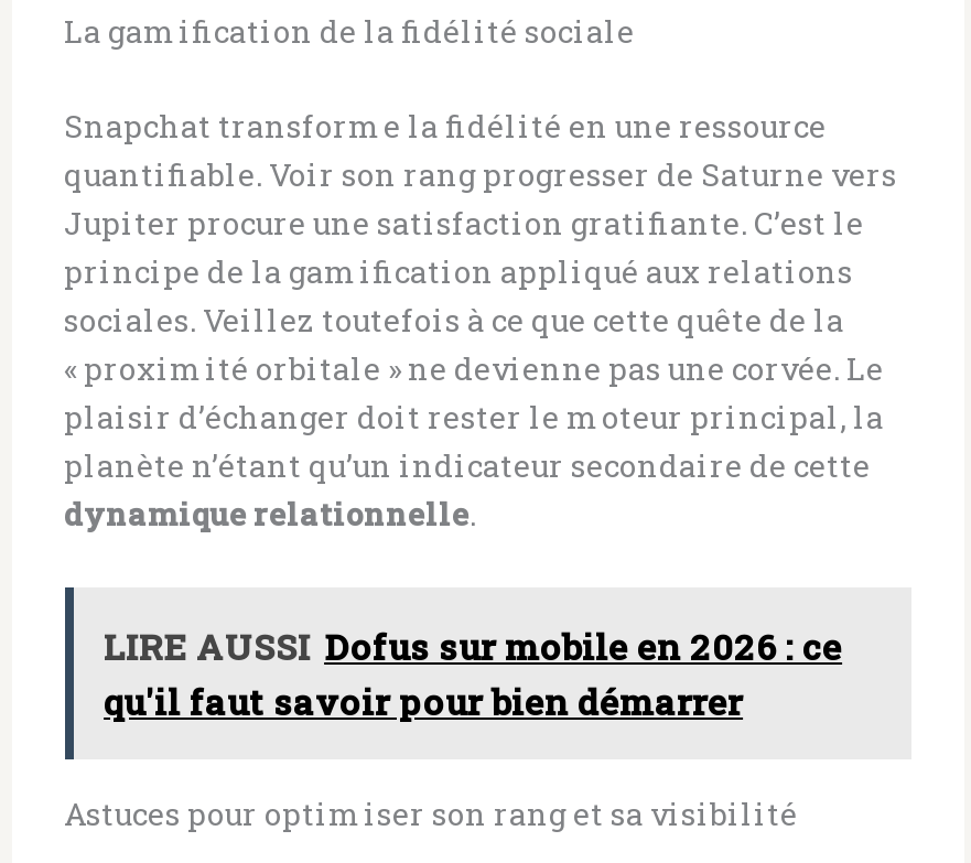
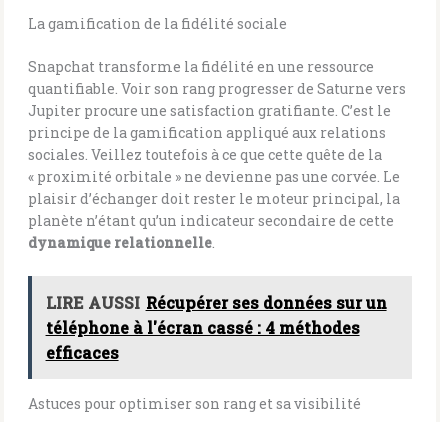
[104,623,842,725] LIRE AUSSI Dofus sur mobile en 2026 : ce | qu'il faut savoir pour bien démarrer -> [45,292,386,363] LIRE AUSSI Récupérer ses données sur un | téléphone à l'écran cassé : 4 méthodes | efficaces

